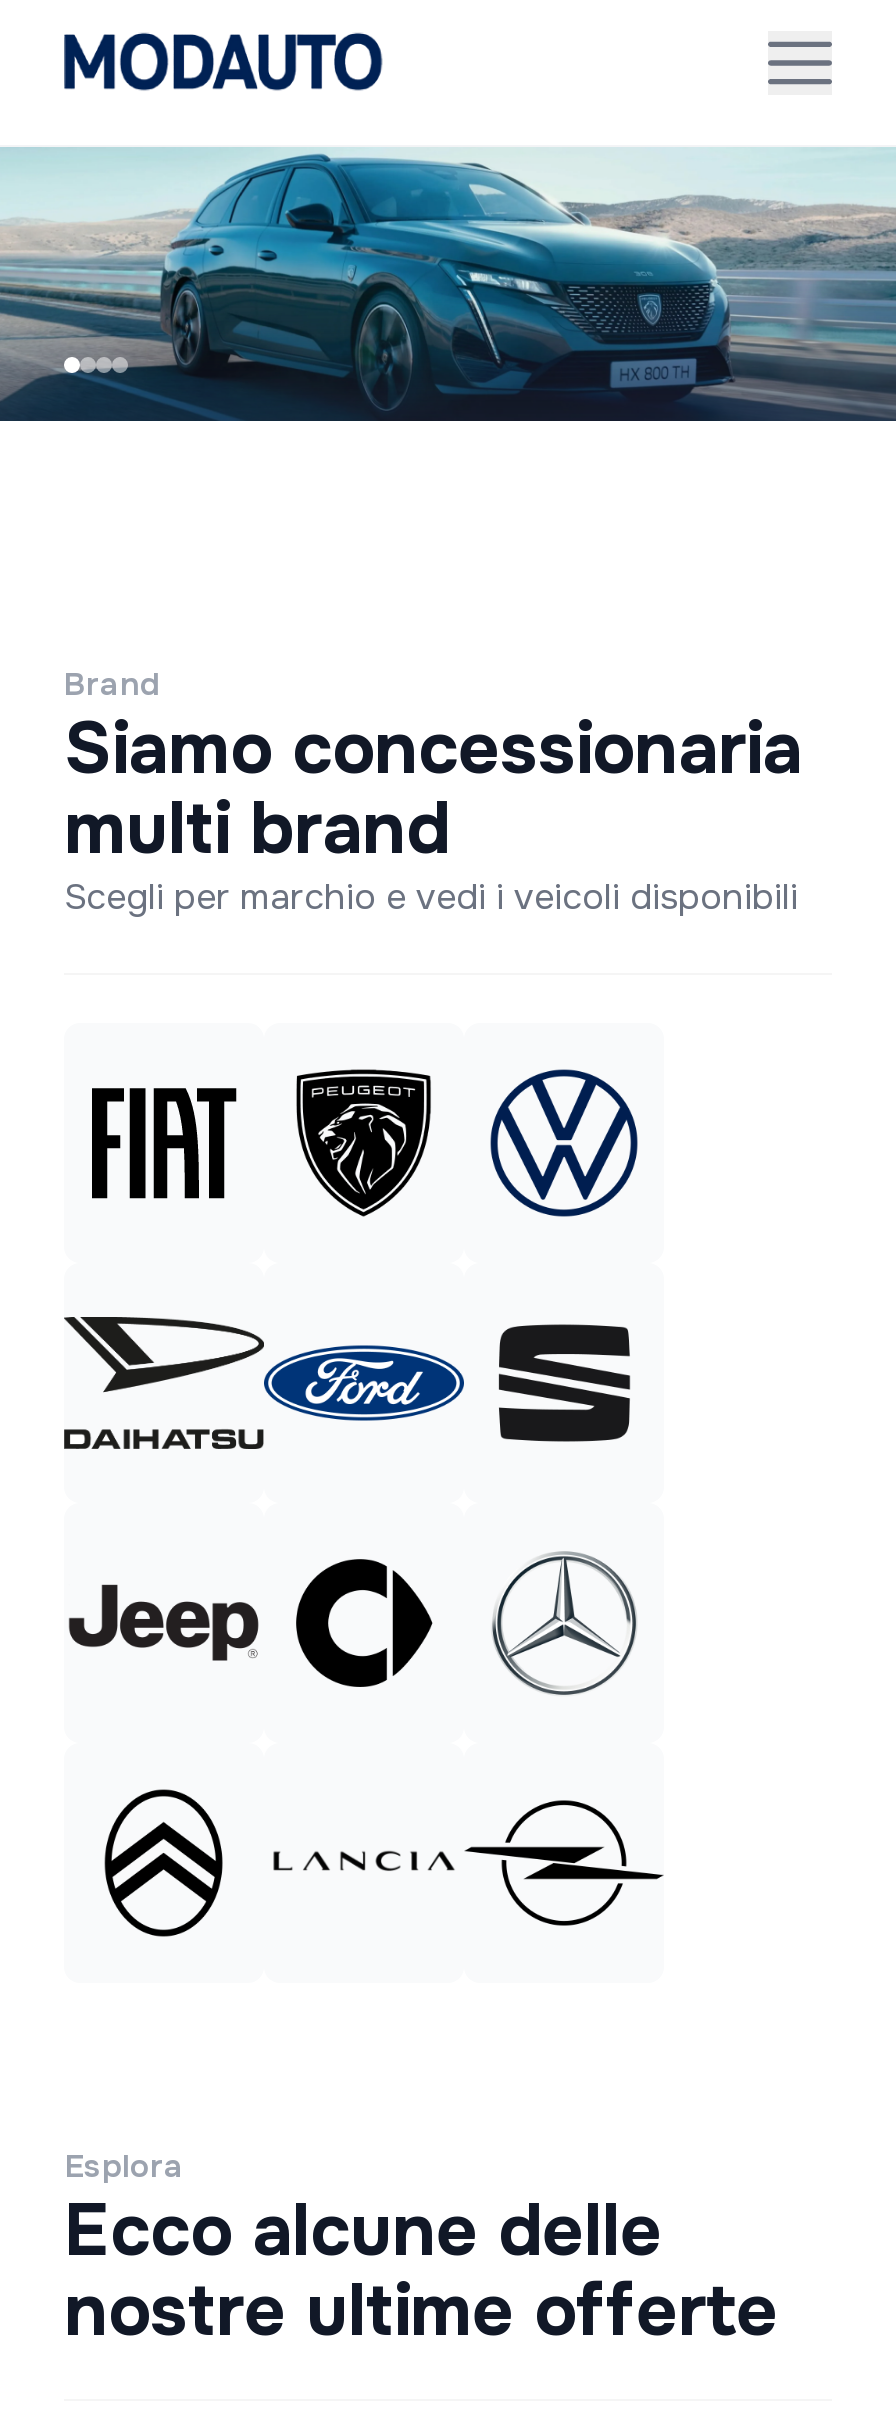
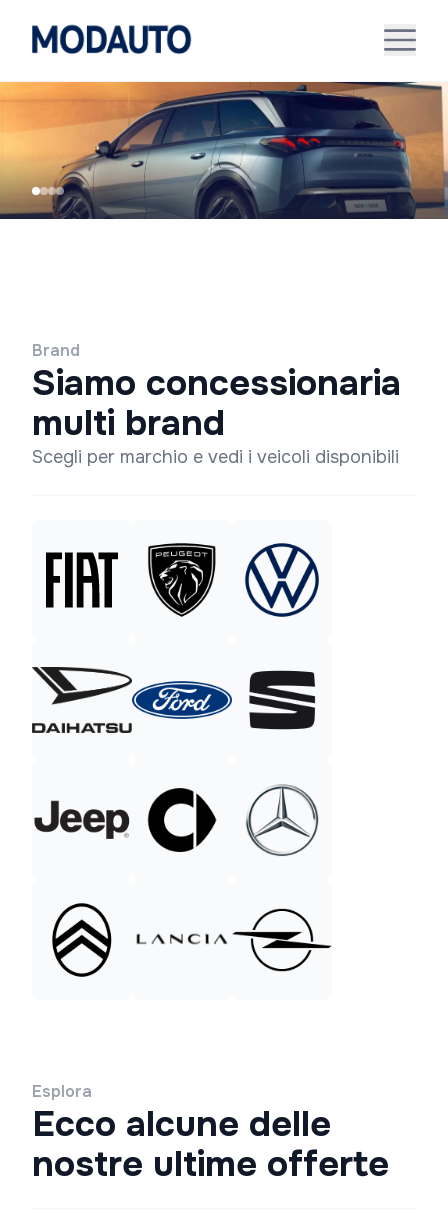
[6,147,890,421] [image] -> [3,81,445,219] [image]

